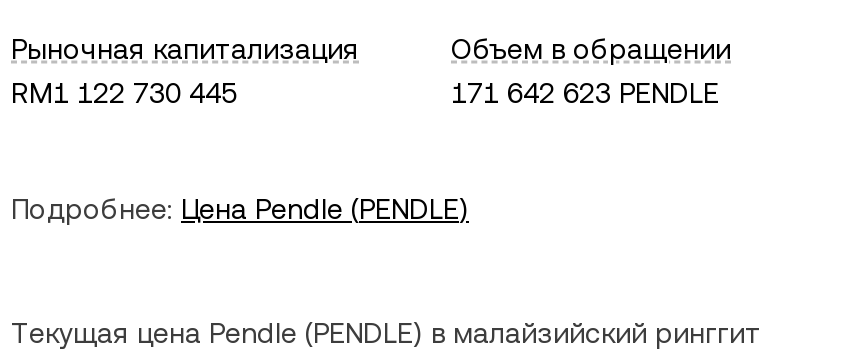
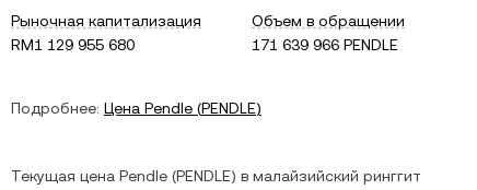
[11,77,237,109] RM1 122 730 445 -> [11,36,135,54] RM1 129 955 680
[451,77,719,109] 171 642 623 PENDLE -> [252,36,398,54] 171 639 966 PENDLE

